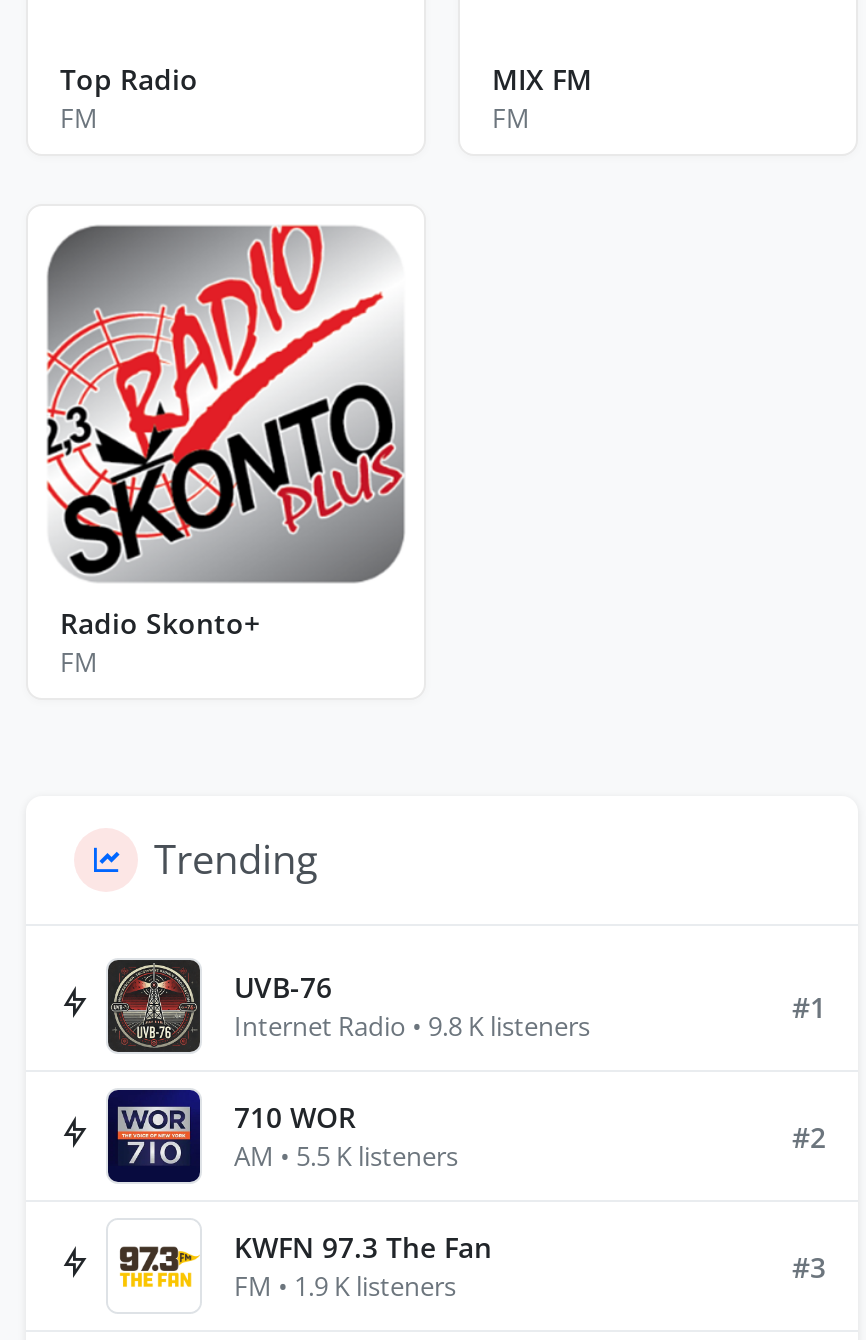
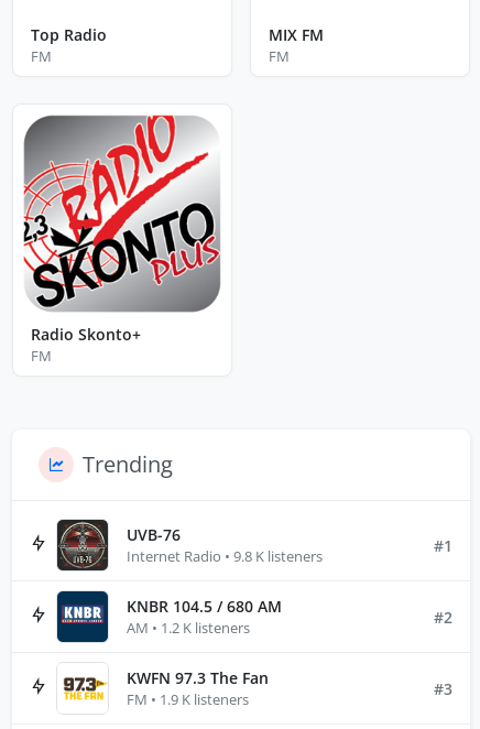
[112,1092,458,1178] [image] | 710 WOR | AM • 5.5 K listeners -> [58,592,282,641] [image] | KNBR 104.5 / 680 AM | AM • 1.2 K listeners

